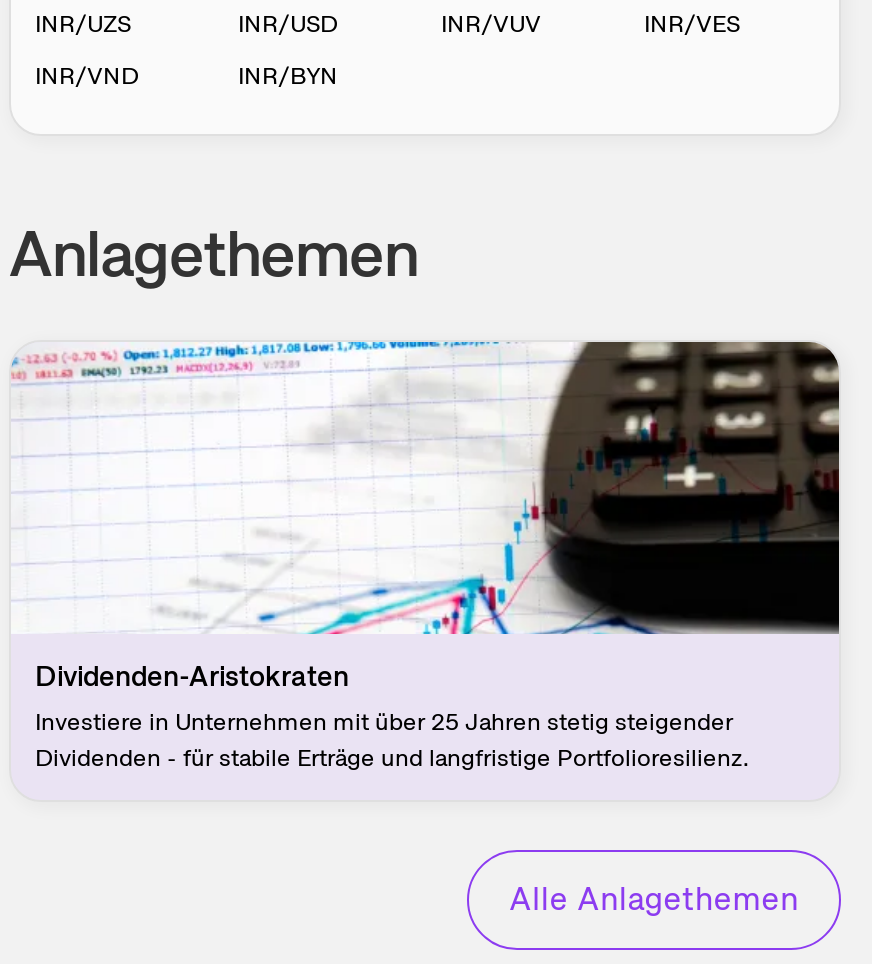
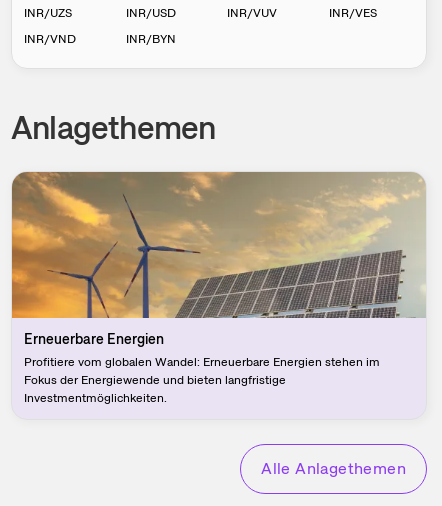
[11,340,841,774] [image] | Dividenden-Aristokraten | Investiere in Unternehmen mit über 25 Jahren stetig steigender | Dividenden - für stabile Erträge und langfristige Portfolioresilienz. -> [11,171,426,406] [image] | Erneuerbare Energien | Profitiere vom globalen Wandel: Erneuerbare Energien stehen im | Fokus der Energiewende und bieten langfristige | Investmentmöglichkeiten.

